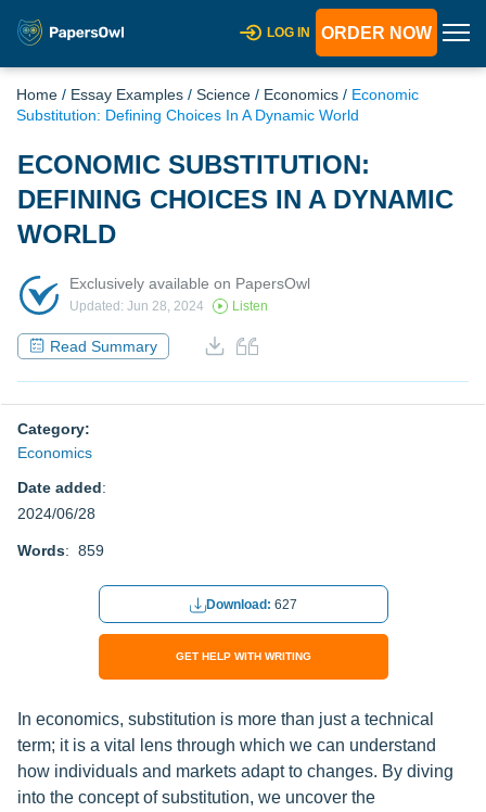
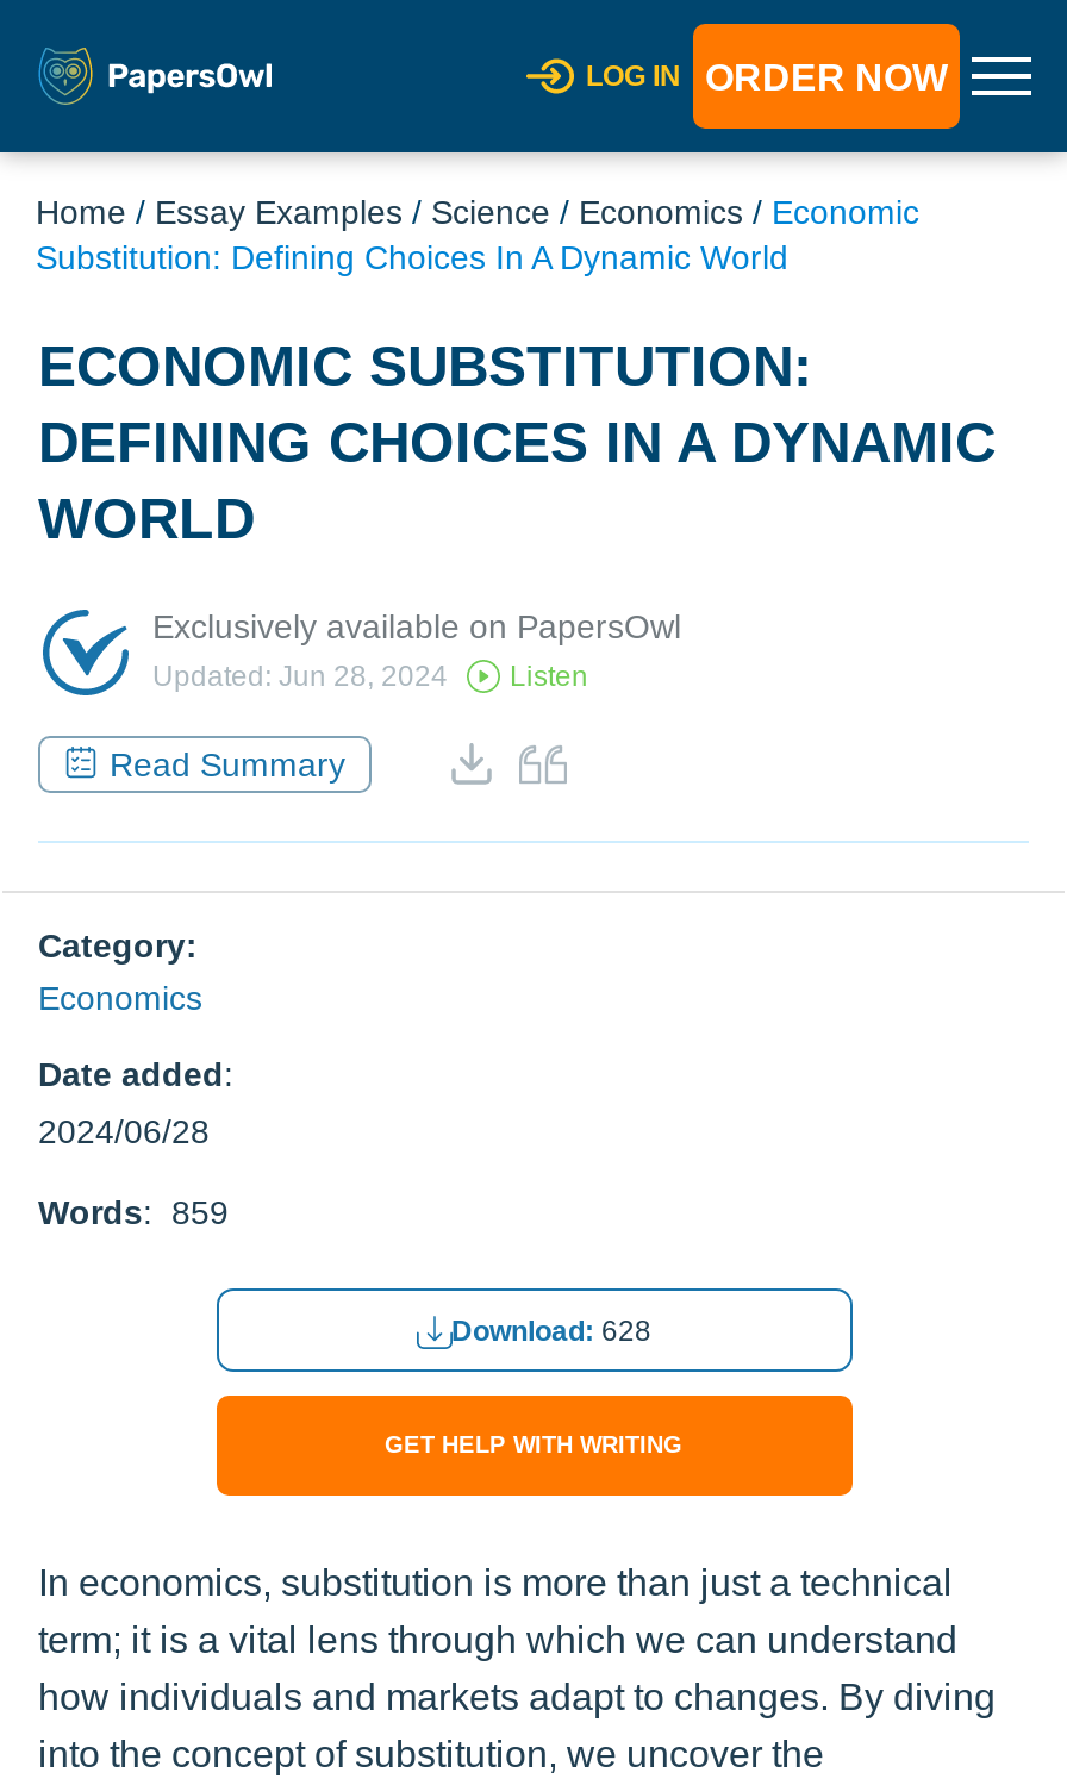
[206,597,297,613] Download: 627 -> [451,1315,651,1349] Download: 628

